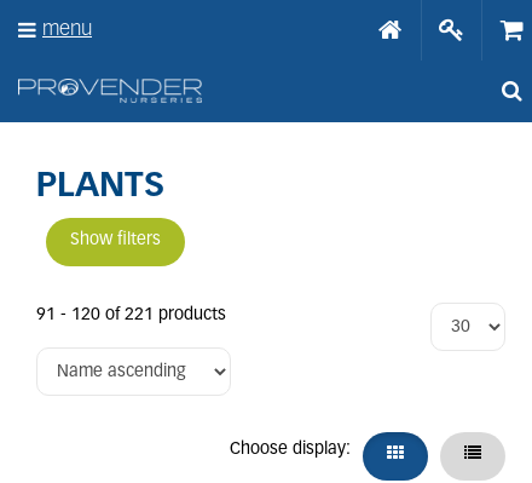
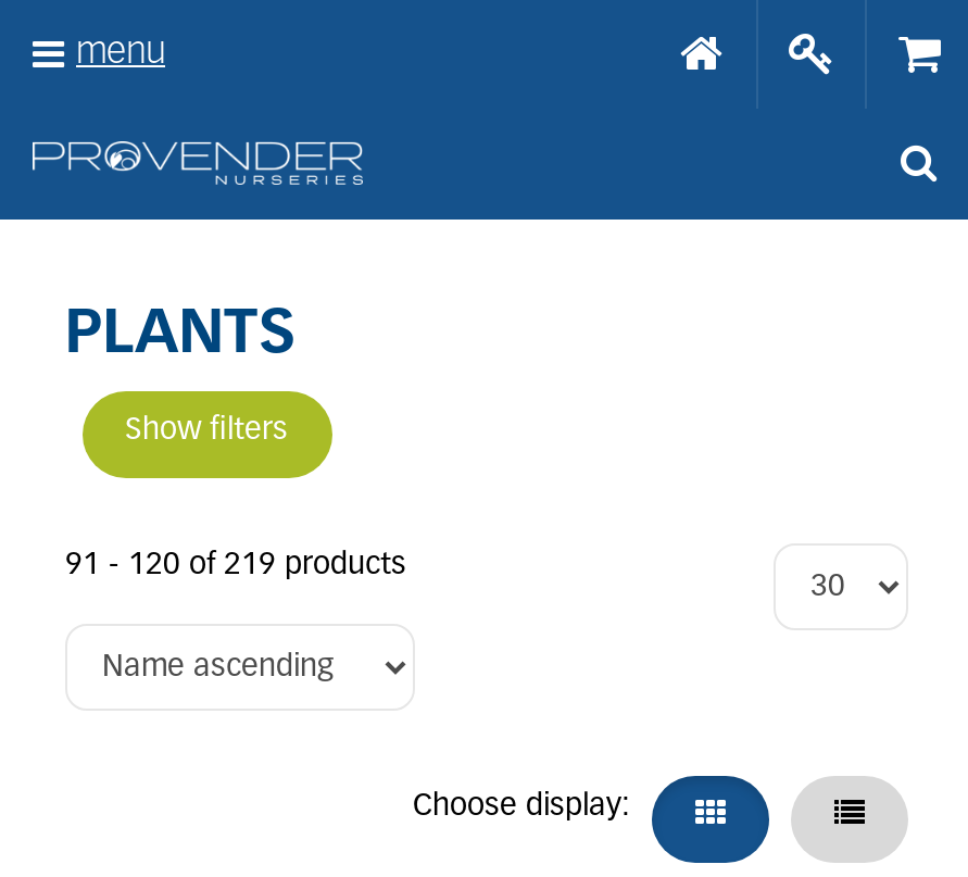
[36,306,226,324] 91 - 120 of 221 products -> [65,550,406,582] 91 - 120 of 219 products

